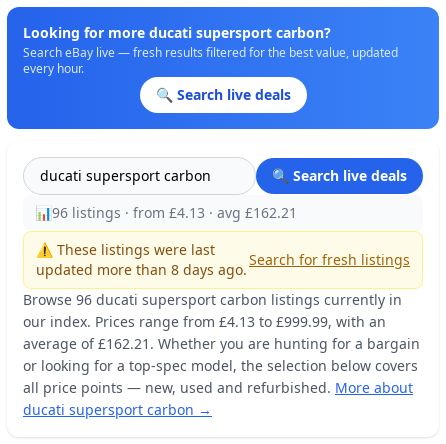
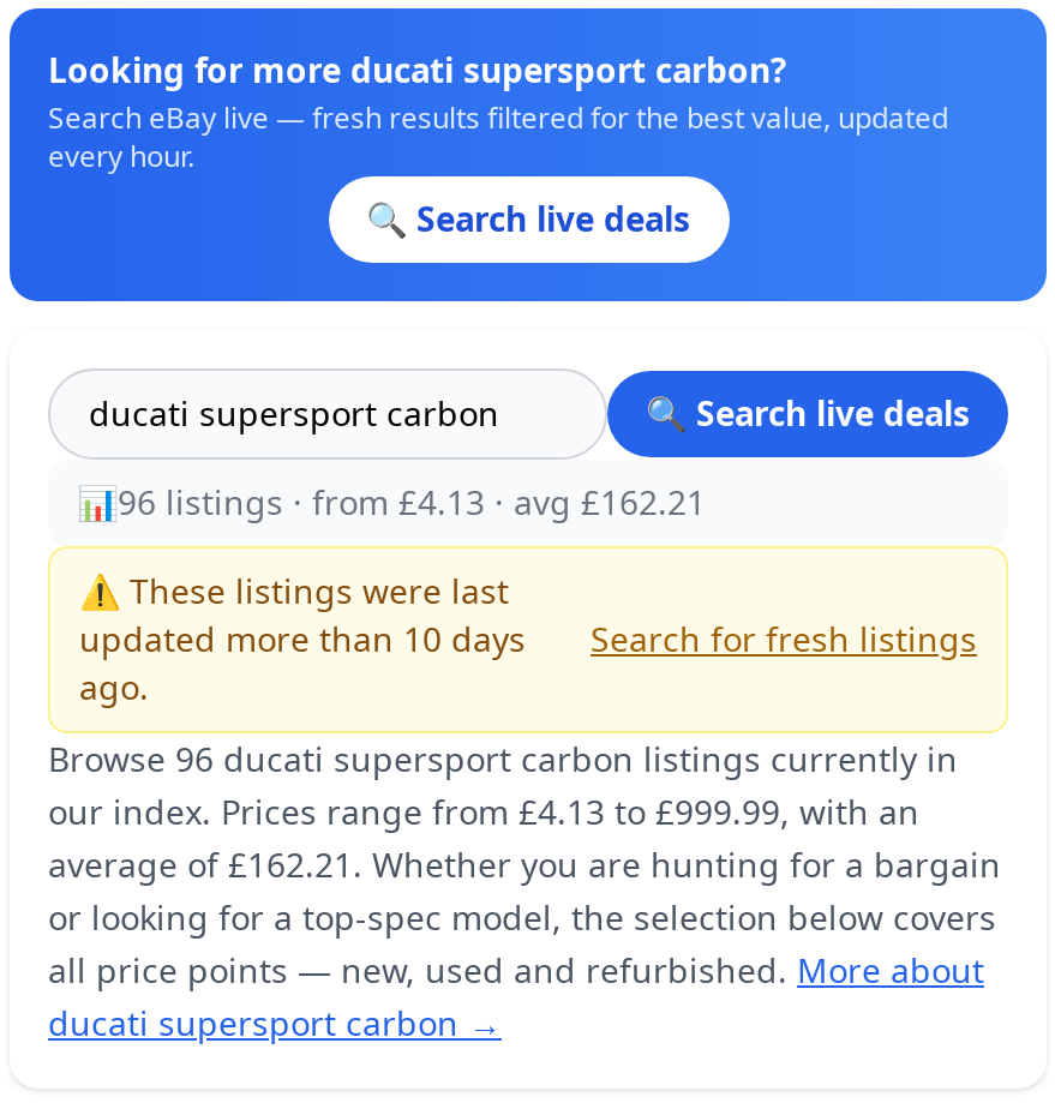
[36,260,247,279] updated more than 8 days ago. -> [79,616,526,709] updated more than 10 days | ago.

